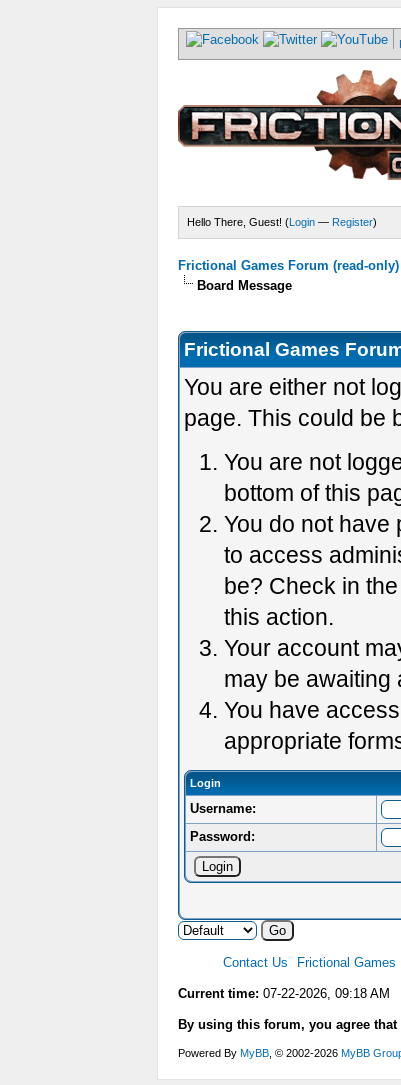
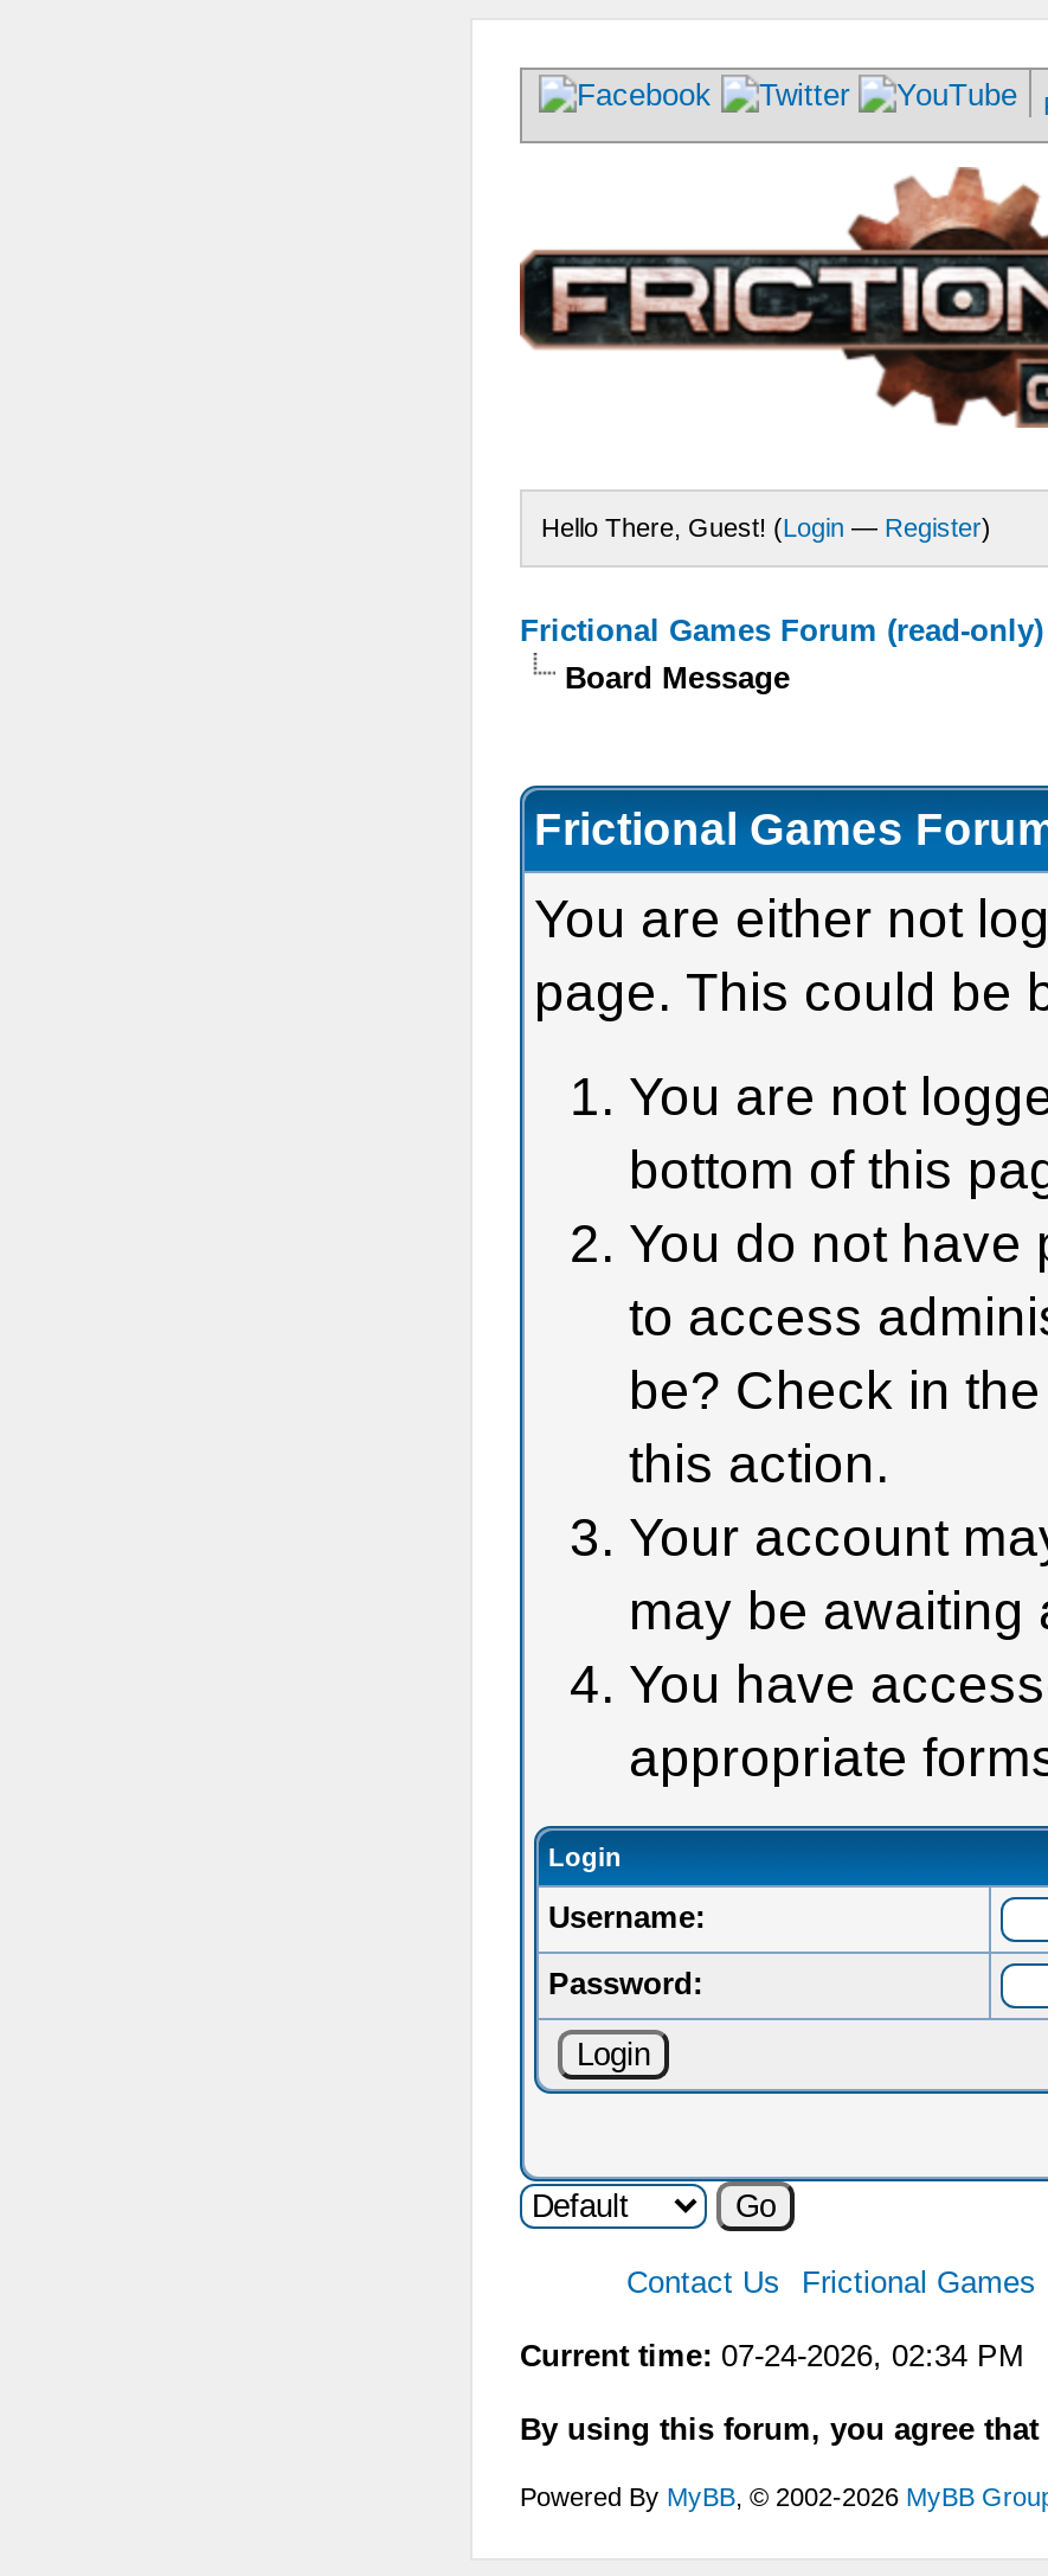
[178,986,390,1001] Current time: 07-22-2026, 09:18 AM -> [520,2338,1024,2373] Current time: 07-24-2026, 02:34 PM

